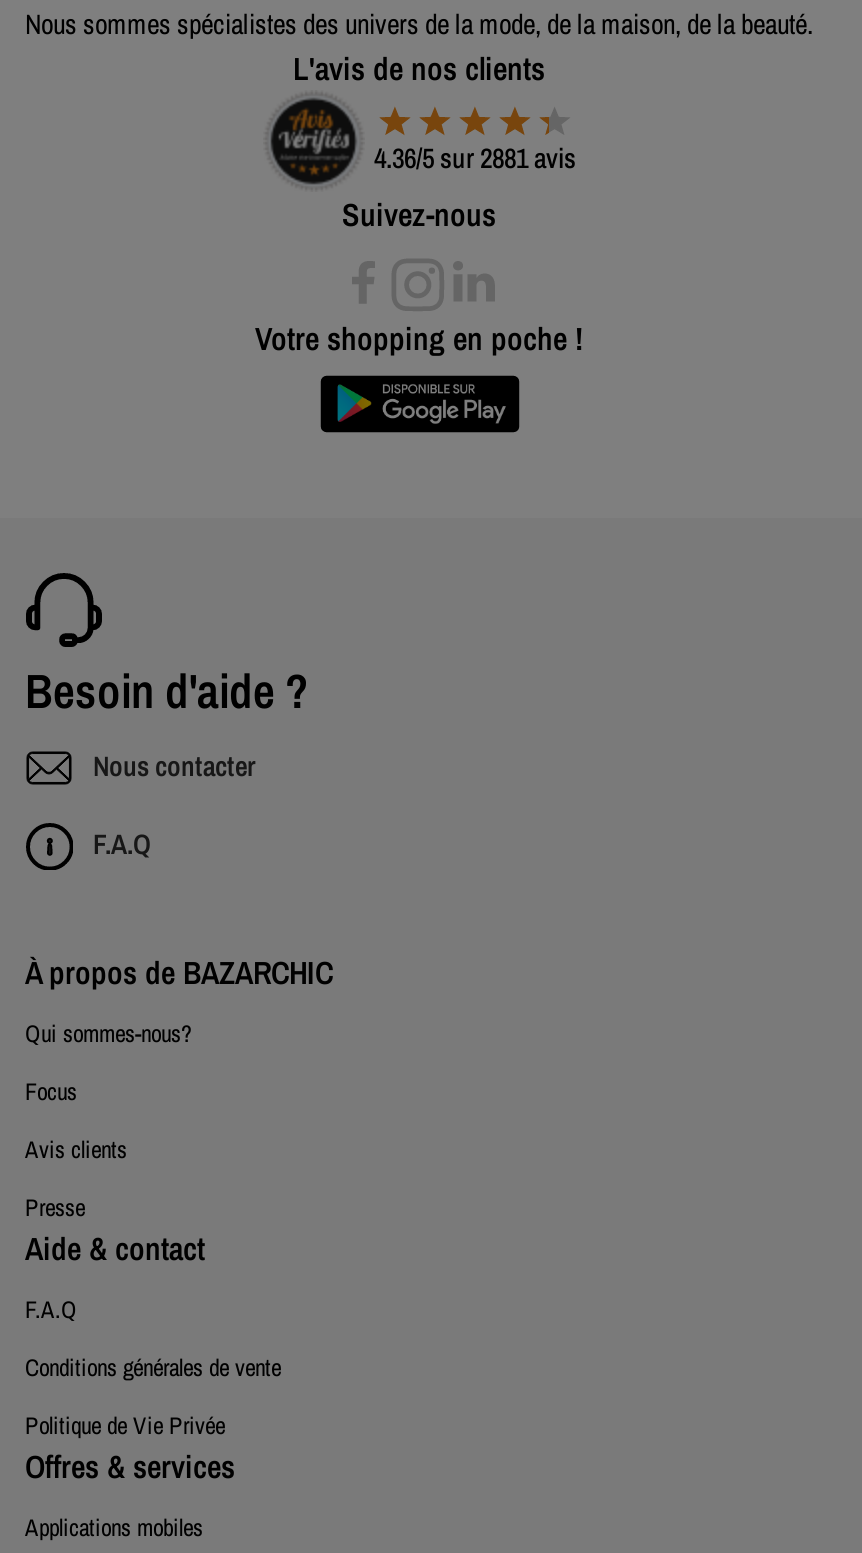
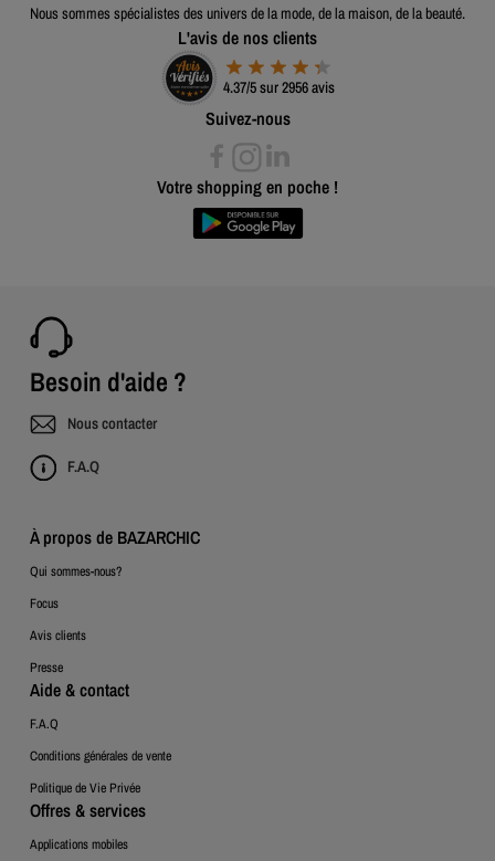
[374,140,576,176] 4.36/5 sur 2881 avis -> [223,77,334,97] 4.37/5 sur 2956 avis

